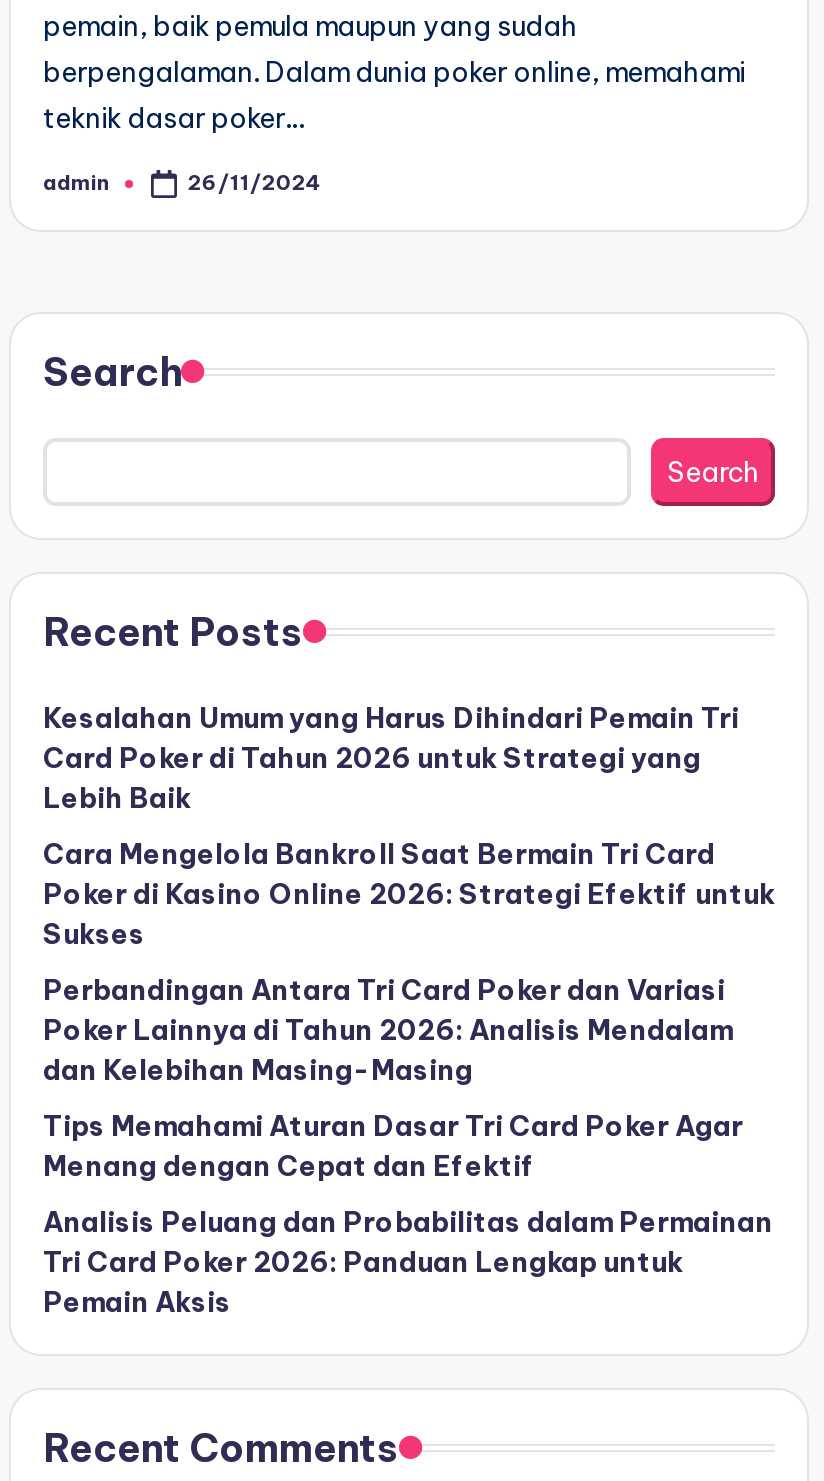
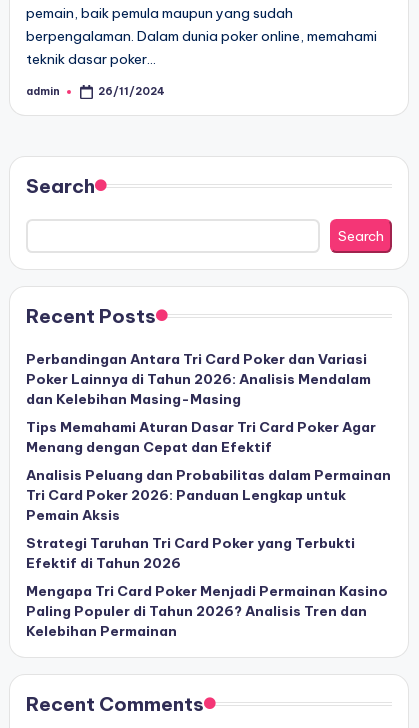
[43,700,775,952] Kesalahan Umum yang Harus Dihindari Pemain Tri | Card Poker di Tahun 2026 untuk Strategi yang | Lebih Baik | Cara Mengelola Bankroll Saat Bermain Tri Card | Poker di Kasino Online 2026: Strategi Efektif untuk | Sukses -> none
moved [43,972,773,1320] -> [26,350,391,524]: Perbandingan Antara Tri Card Poker dan Variasi | Poker Lainnya di Tahun 2026: Analisis Mendalam | dan Kelebihan Masing-Masing | Tips Memahami Aturan Dasar Tri Card Poker Agar | Menang dengan Cepat dan Efektif | Analisis Peluang dan Probabilitas dalam Permainan | Tri Card Poker 2026: Panduan Lengkap untuk | Pemain Aksis
none -> [26,534,388,640] Strategi Taruhan Tri Card Poker yang Terbukti | Efektif di Tahun 2026 | Mengapa Tri Card Poker Menjadi Permainan Kasino | Paling Populer di Tahun 2026? Analisis Tren dan | Kelebihan Permainan

